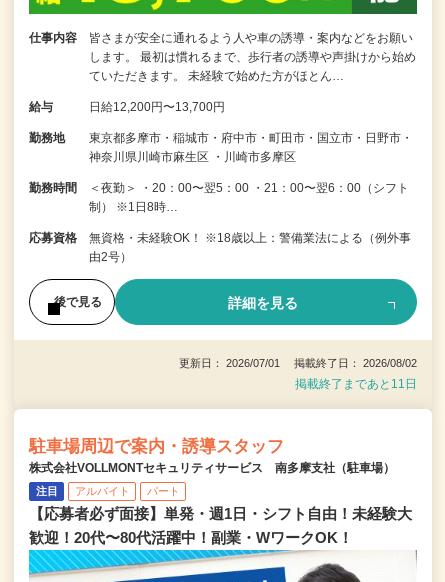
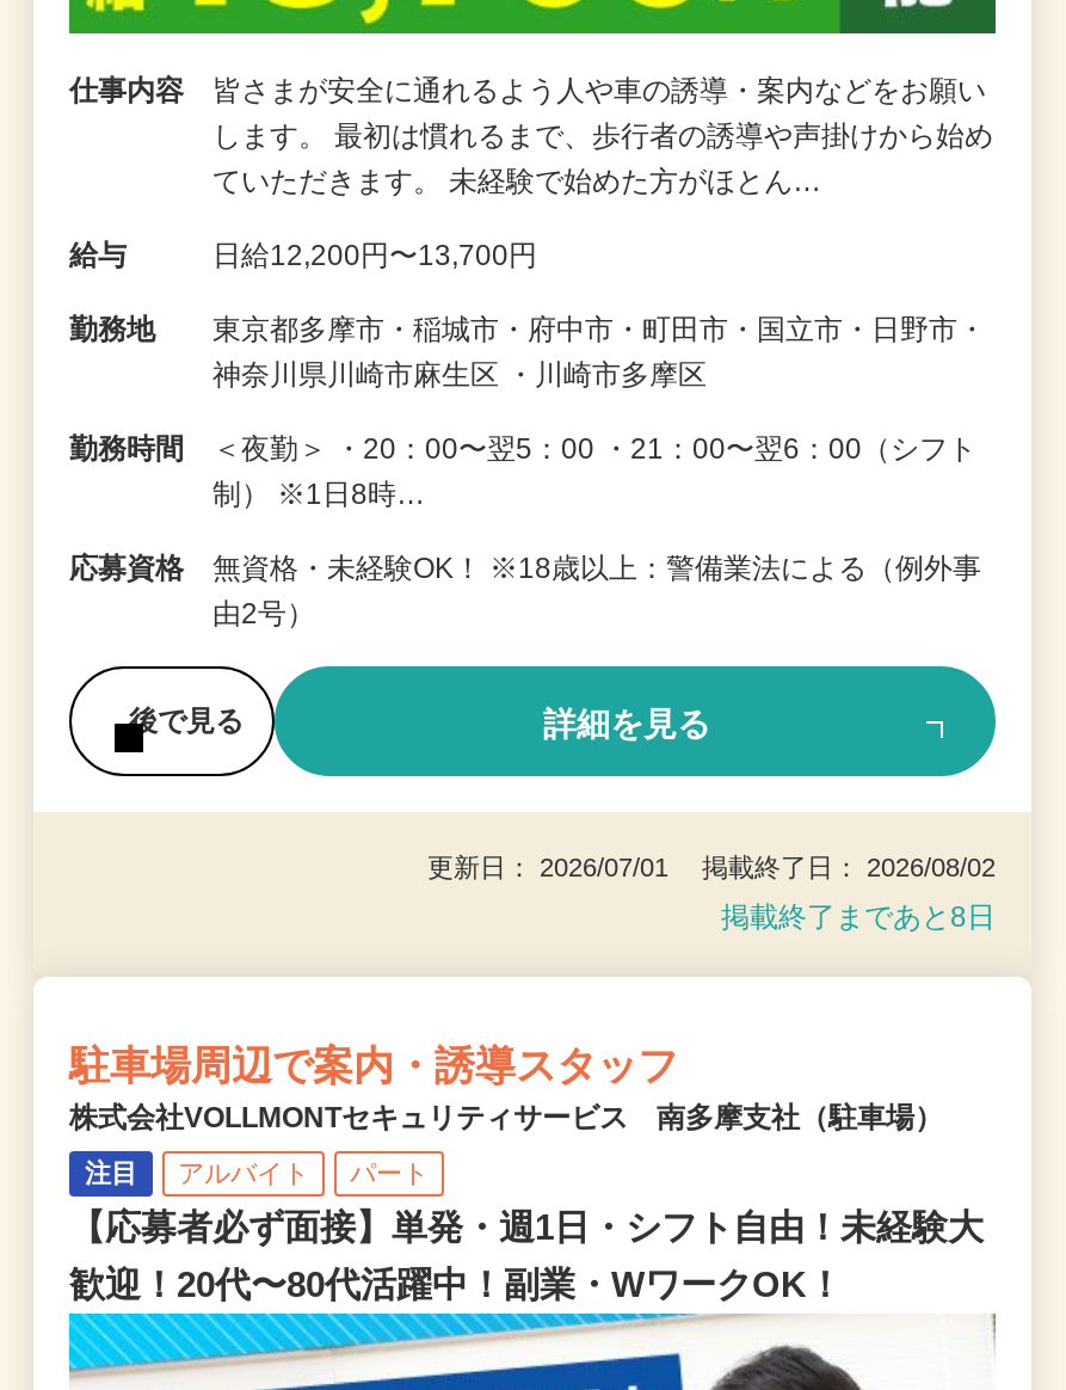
[295,377,417,391] 掲載終了まであと11日 -> [721,901,996,935] 掲載終了まであと8日

